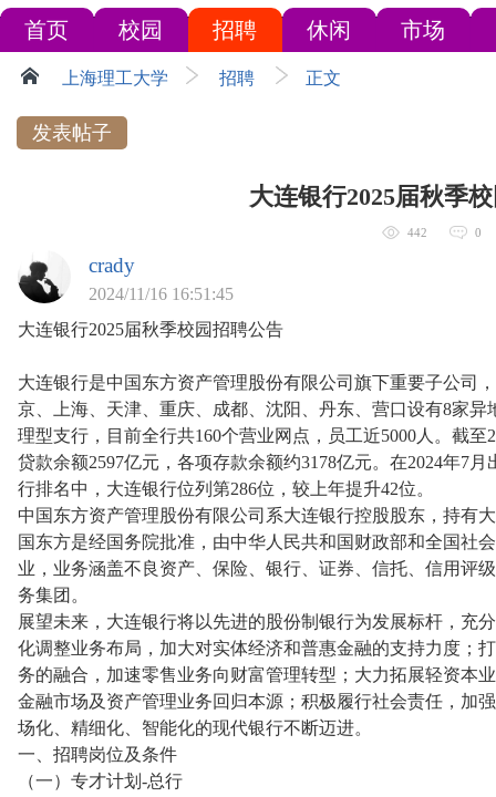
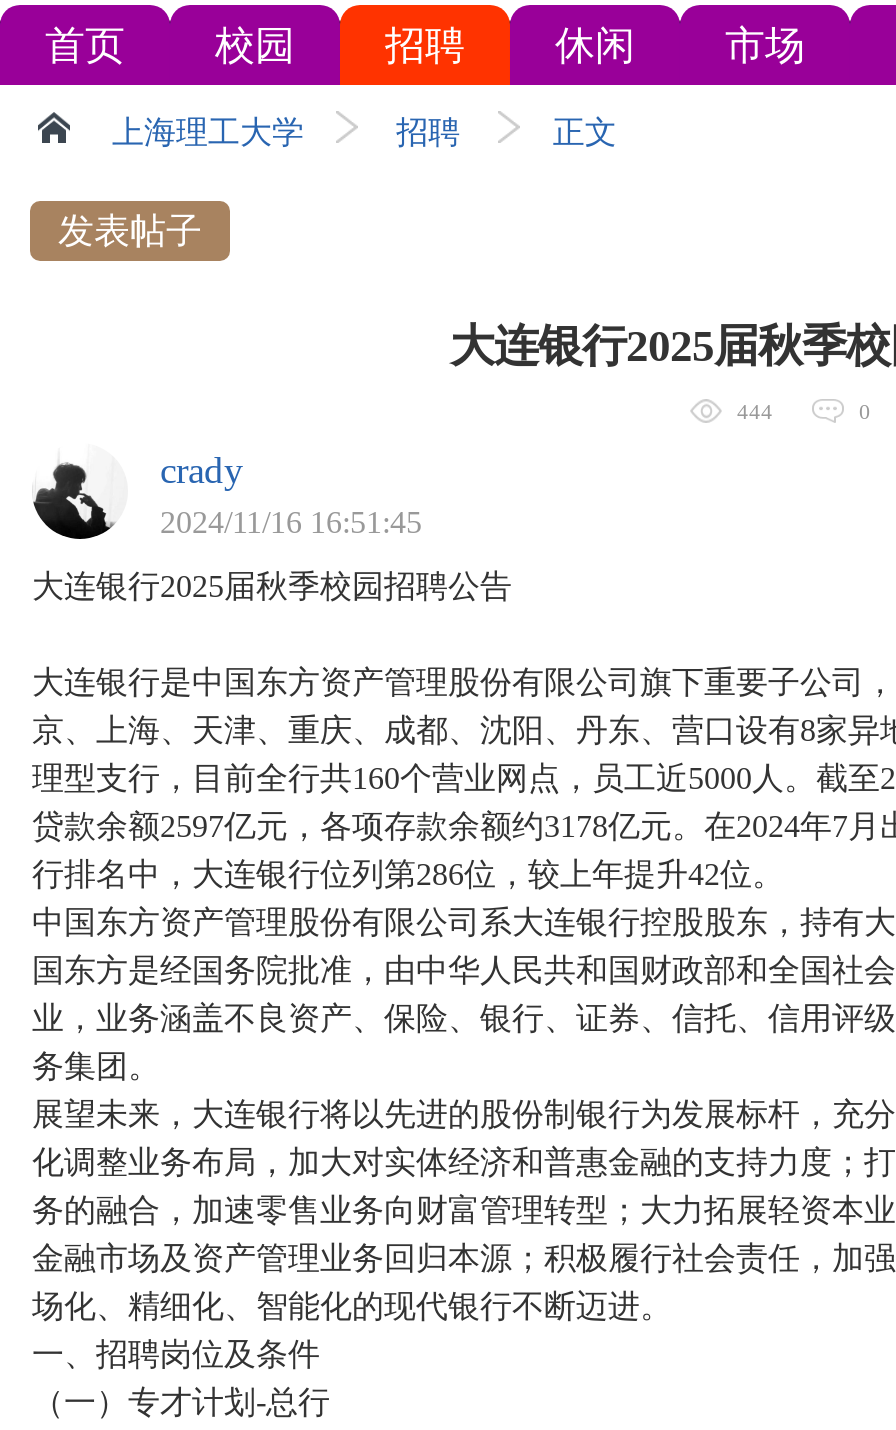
[408,226,428,239] 442 -> [737,399,773,423] 444

